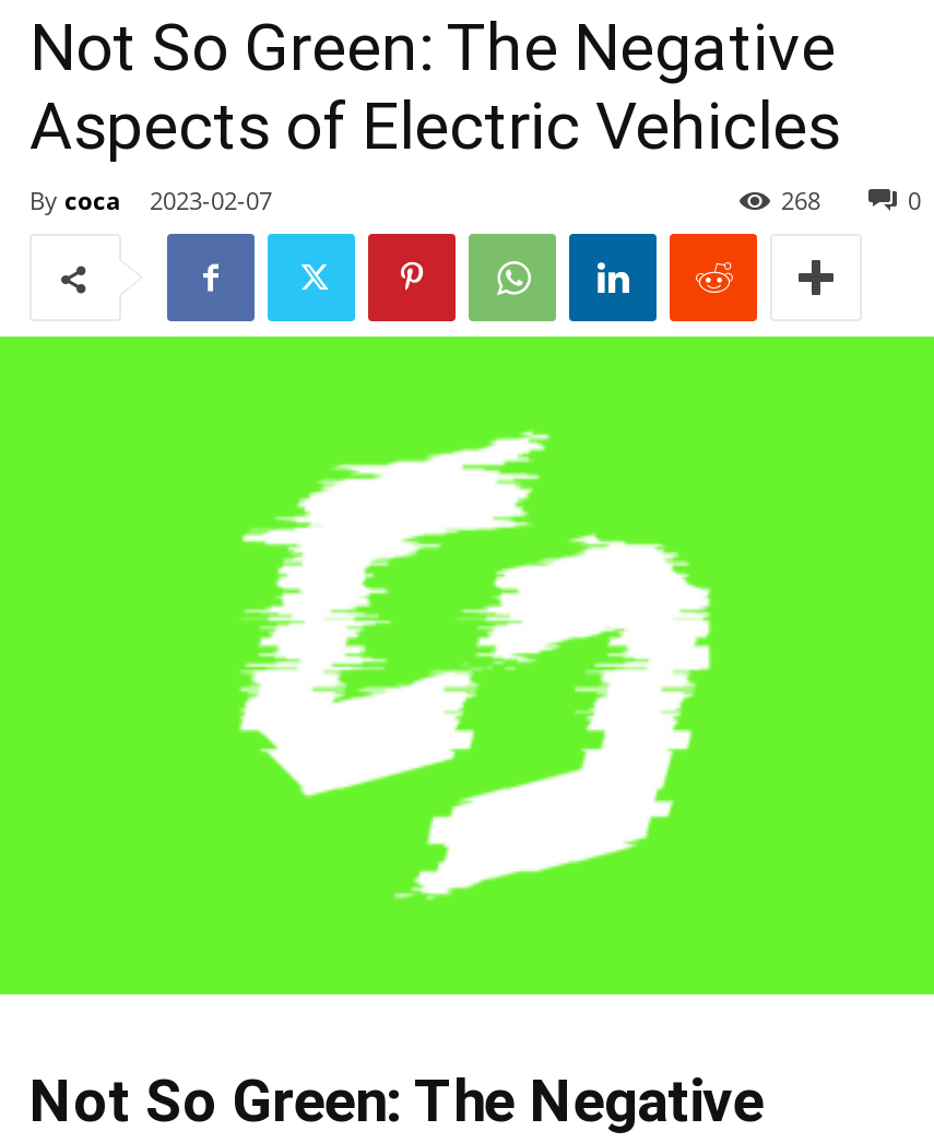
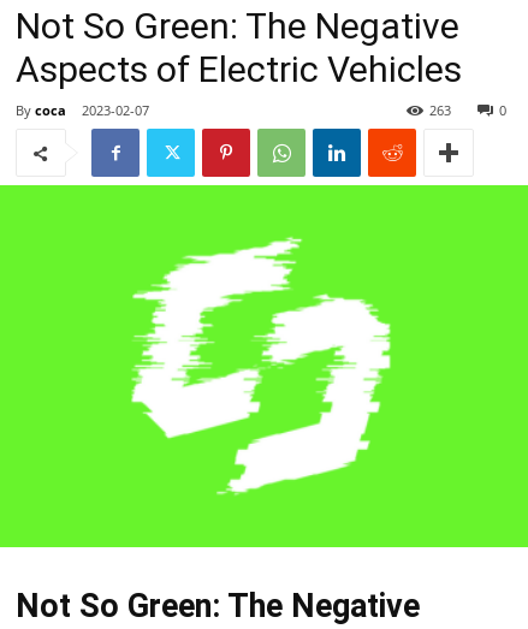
[781,184,820,217] 268 -> [429,101,451,119] 263

